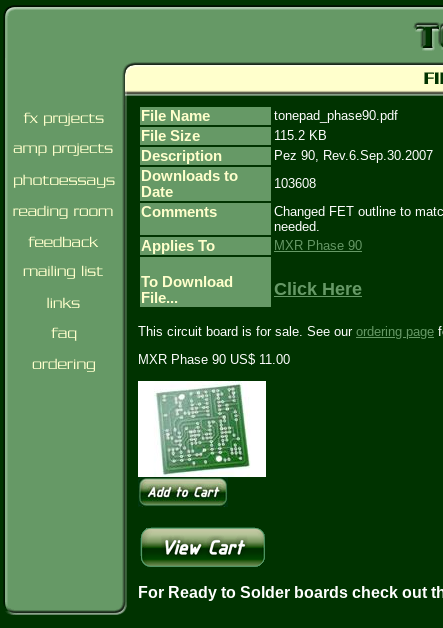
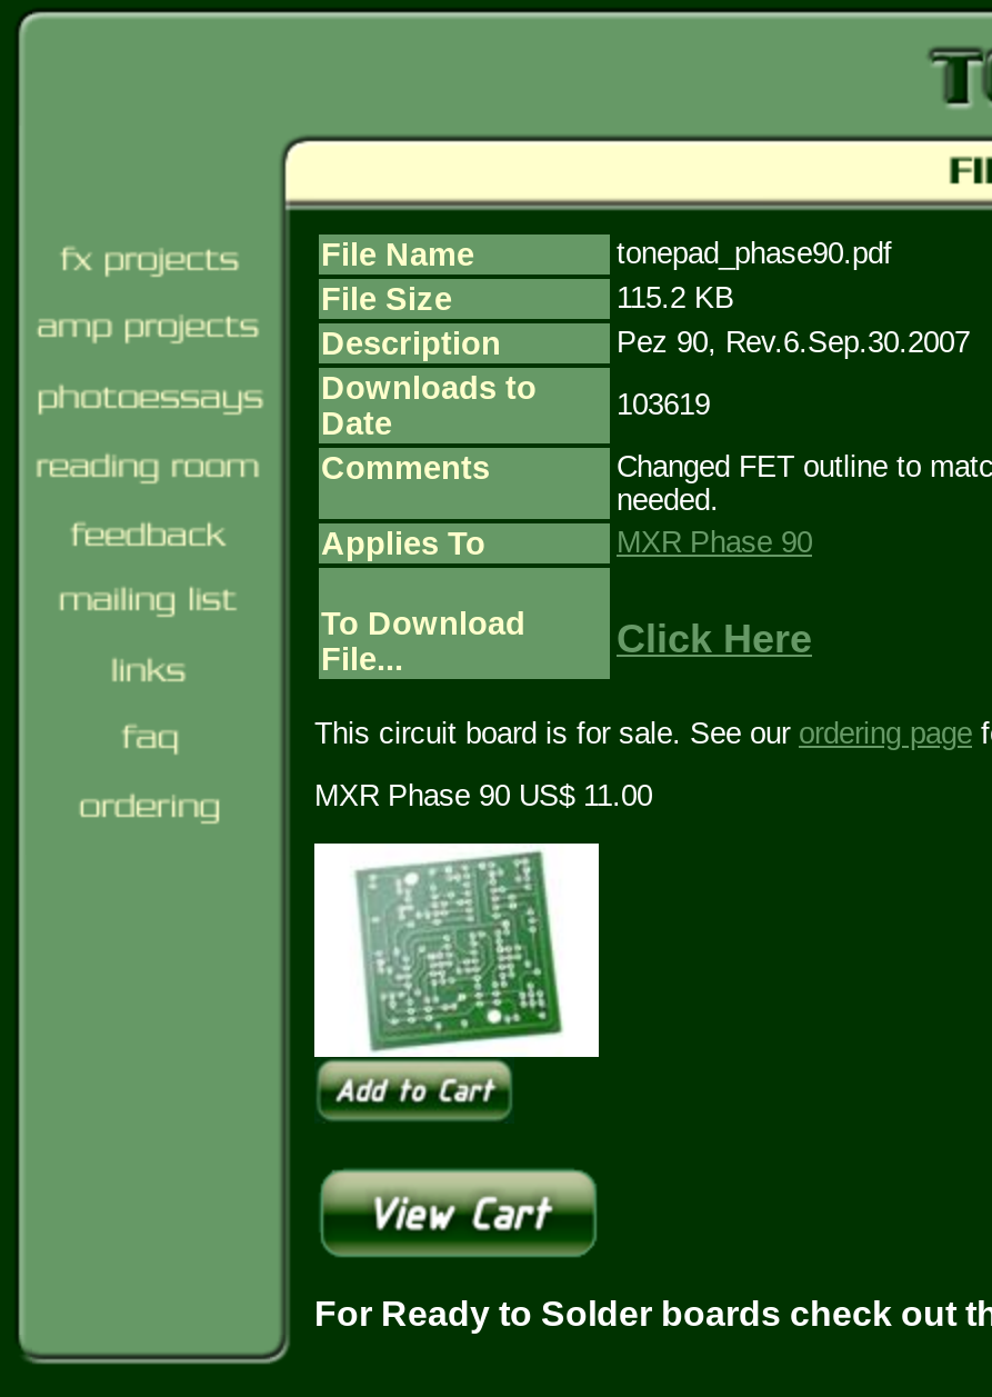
[274,176,316,191] 103608 -> [617,388,710,421] 103619

